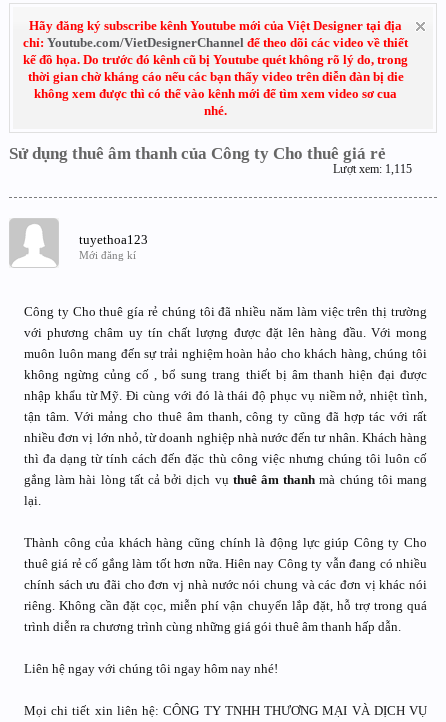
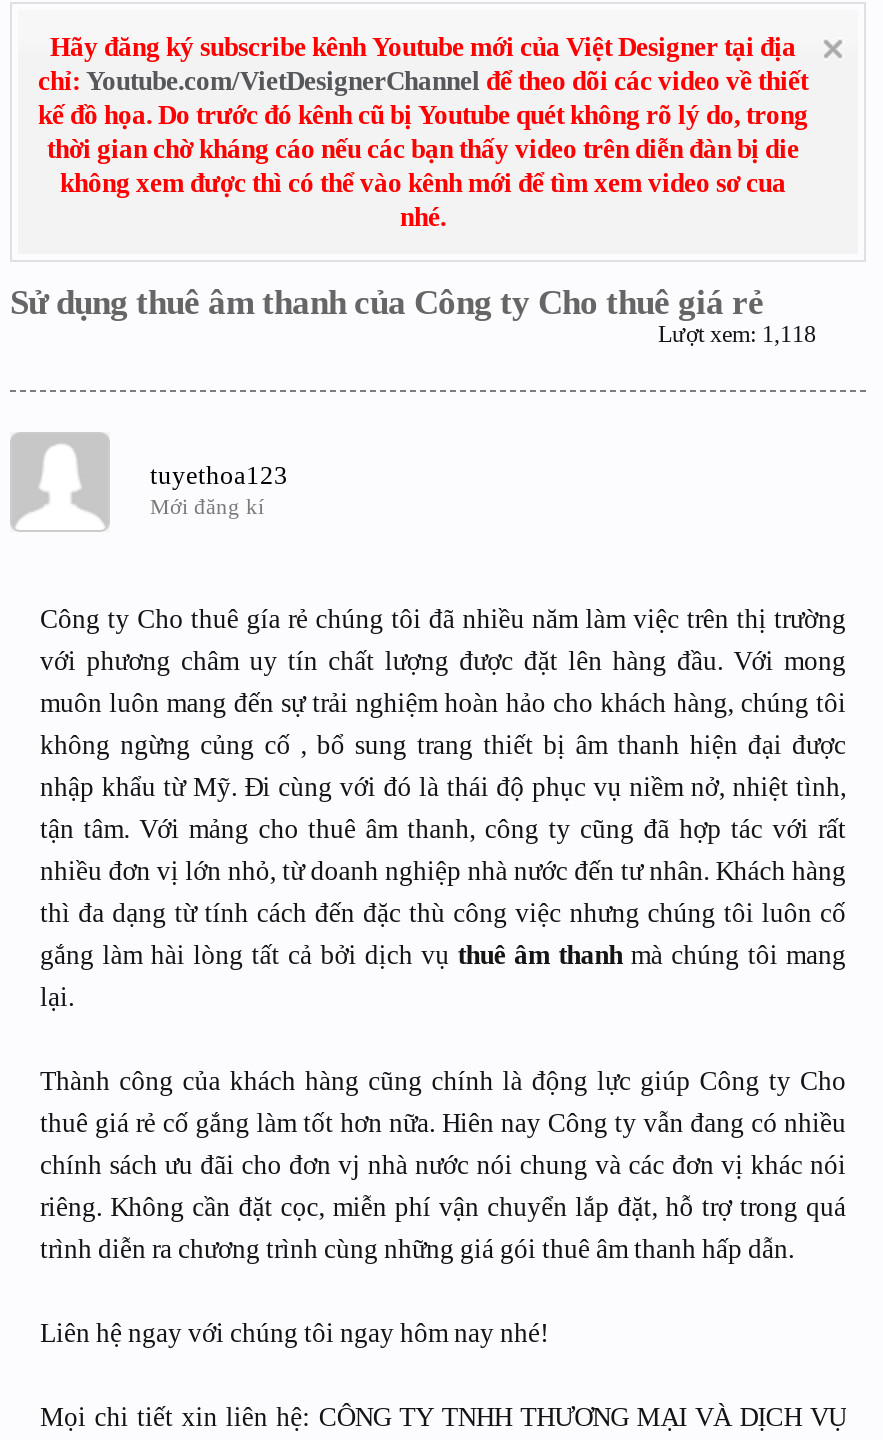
[333,162,412,176] Lượt xem: 1,115 -> [658,320,816,348] Lượt xem: 1,118

